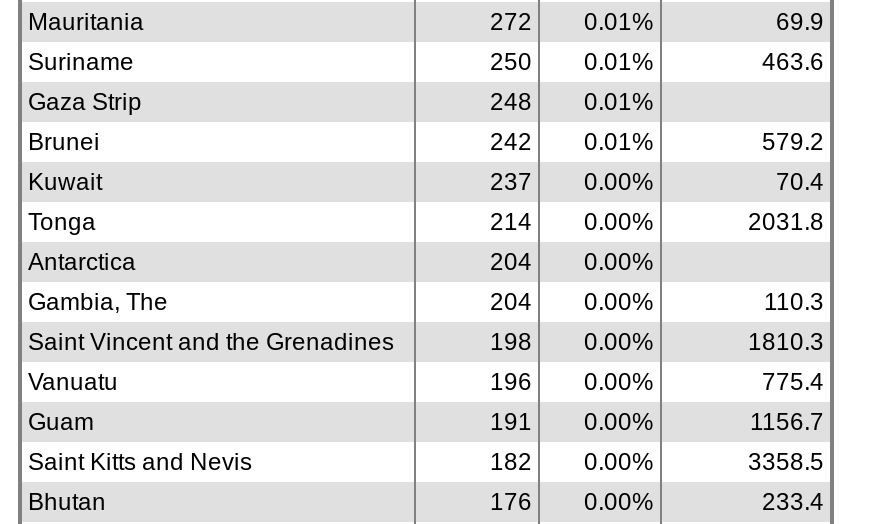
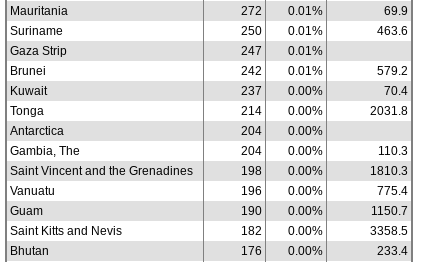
[490,88,654,116] 248 0.01% -> [241,44,323,58] 247 0.01%
[490,408,654,436] 191 0.00% -> [241,204,323,218] 190 0.00%
[750,408,824,436] 1156.7 -> [371,204,408,218] 1150.7

